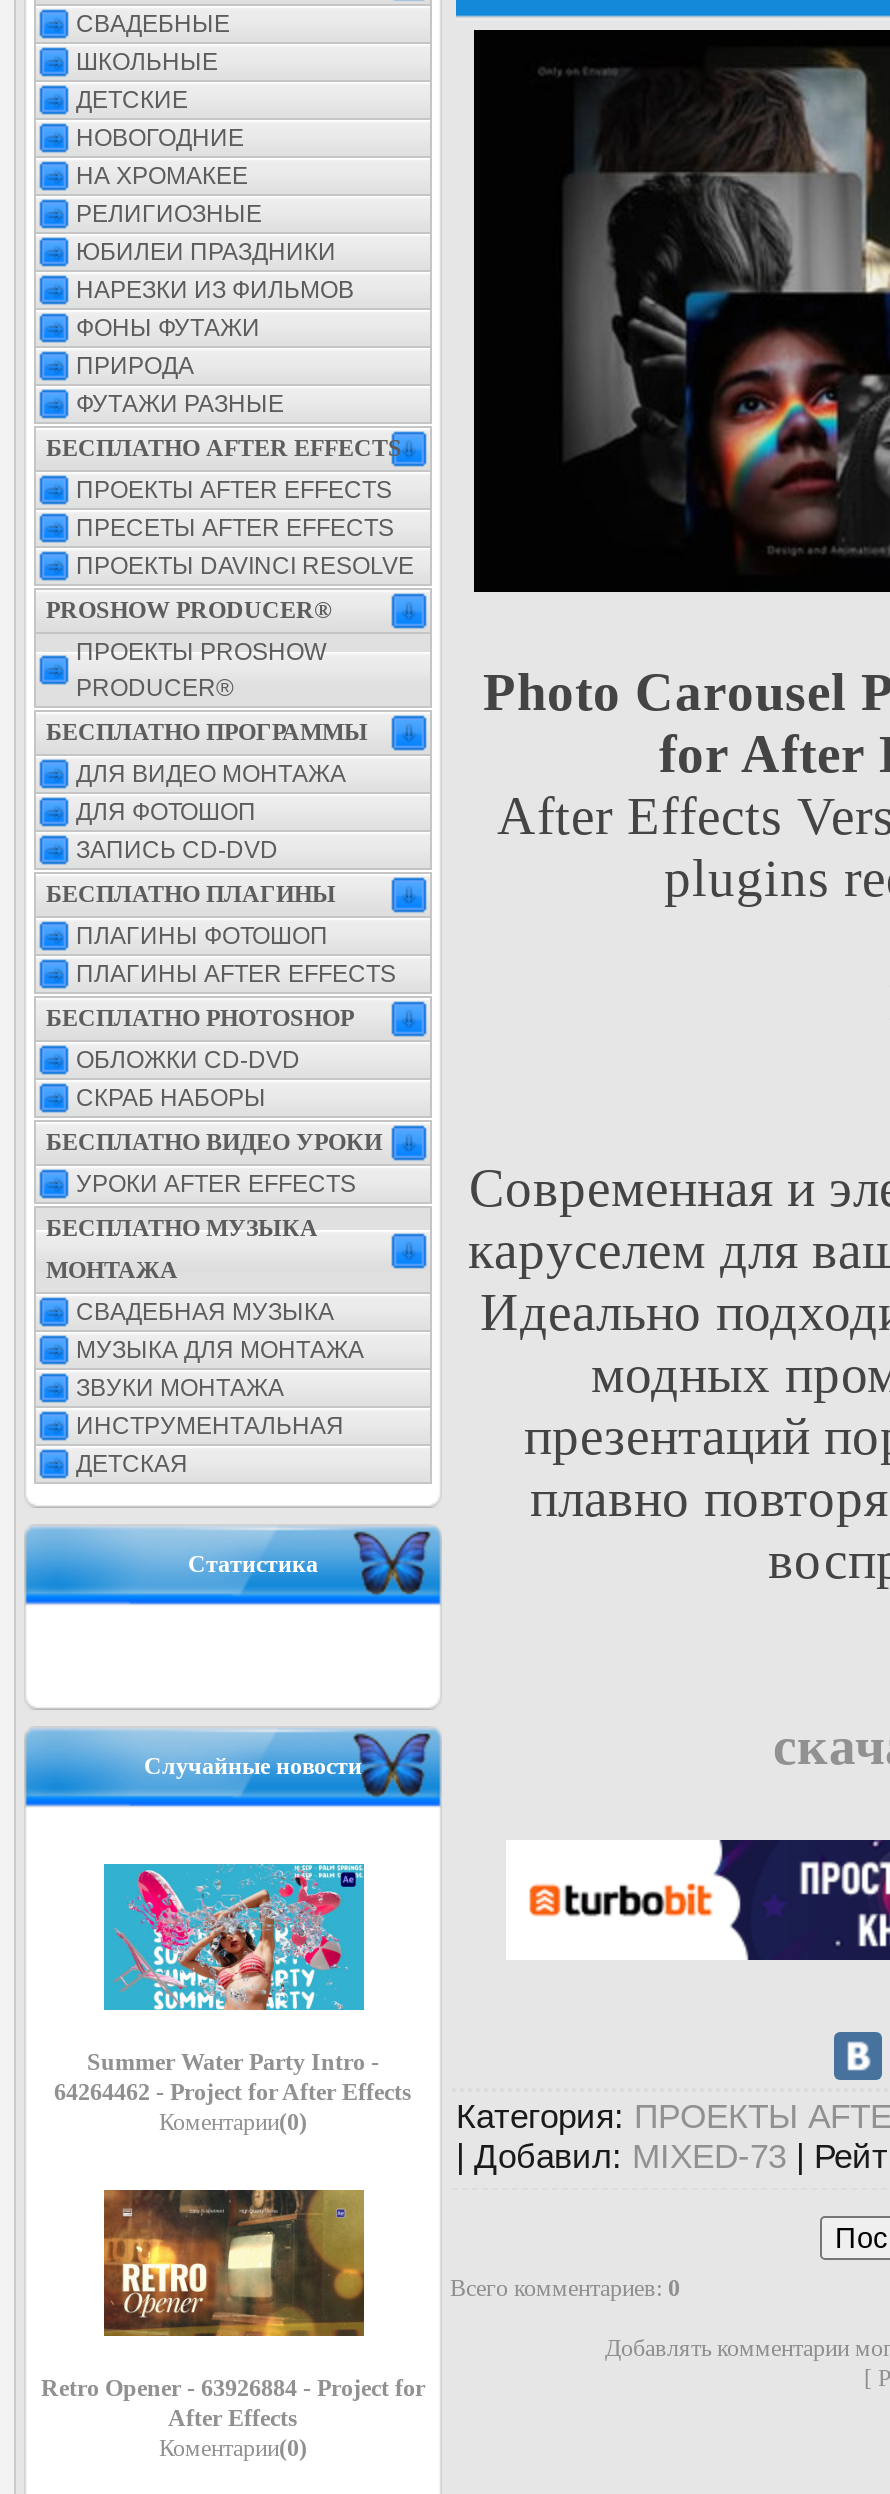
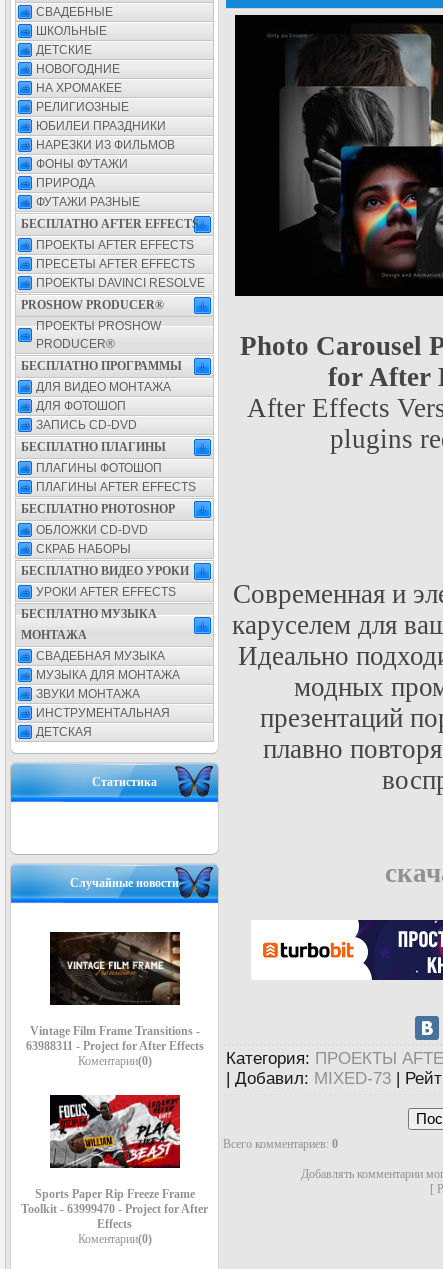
[54,1862,412,2106] [image] | Summer Water Party Intro - | 64264462 - Project for After Effects -> [25,931,203,1053] [image] | Vintage Film Frame Transitions - | 63988311 - Project for After Effects
[41,2188,425,2432] [image] | Retro Opener - 63926884 - Project for | After Effects -> [21,1094,208,1231] [image] | Sports Paper Rip Freeze Frame | Toolkit - 63999470 - Project for After | Effects

